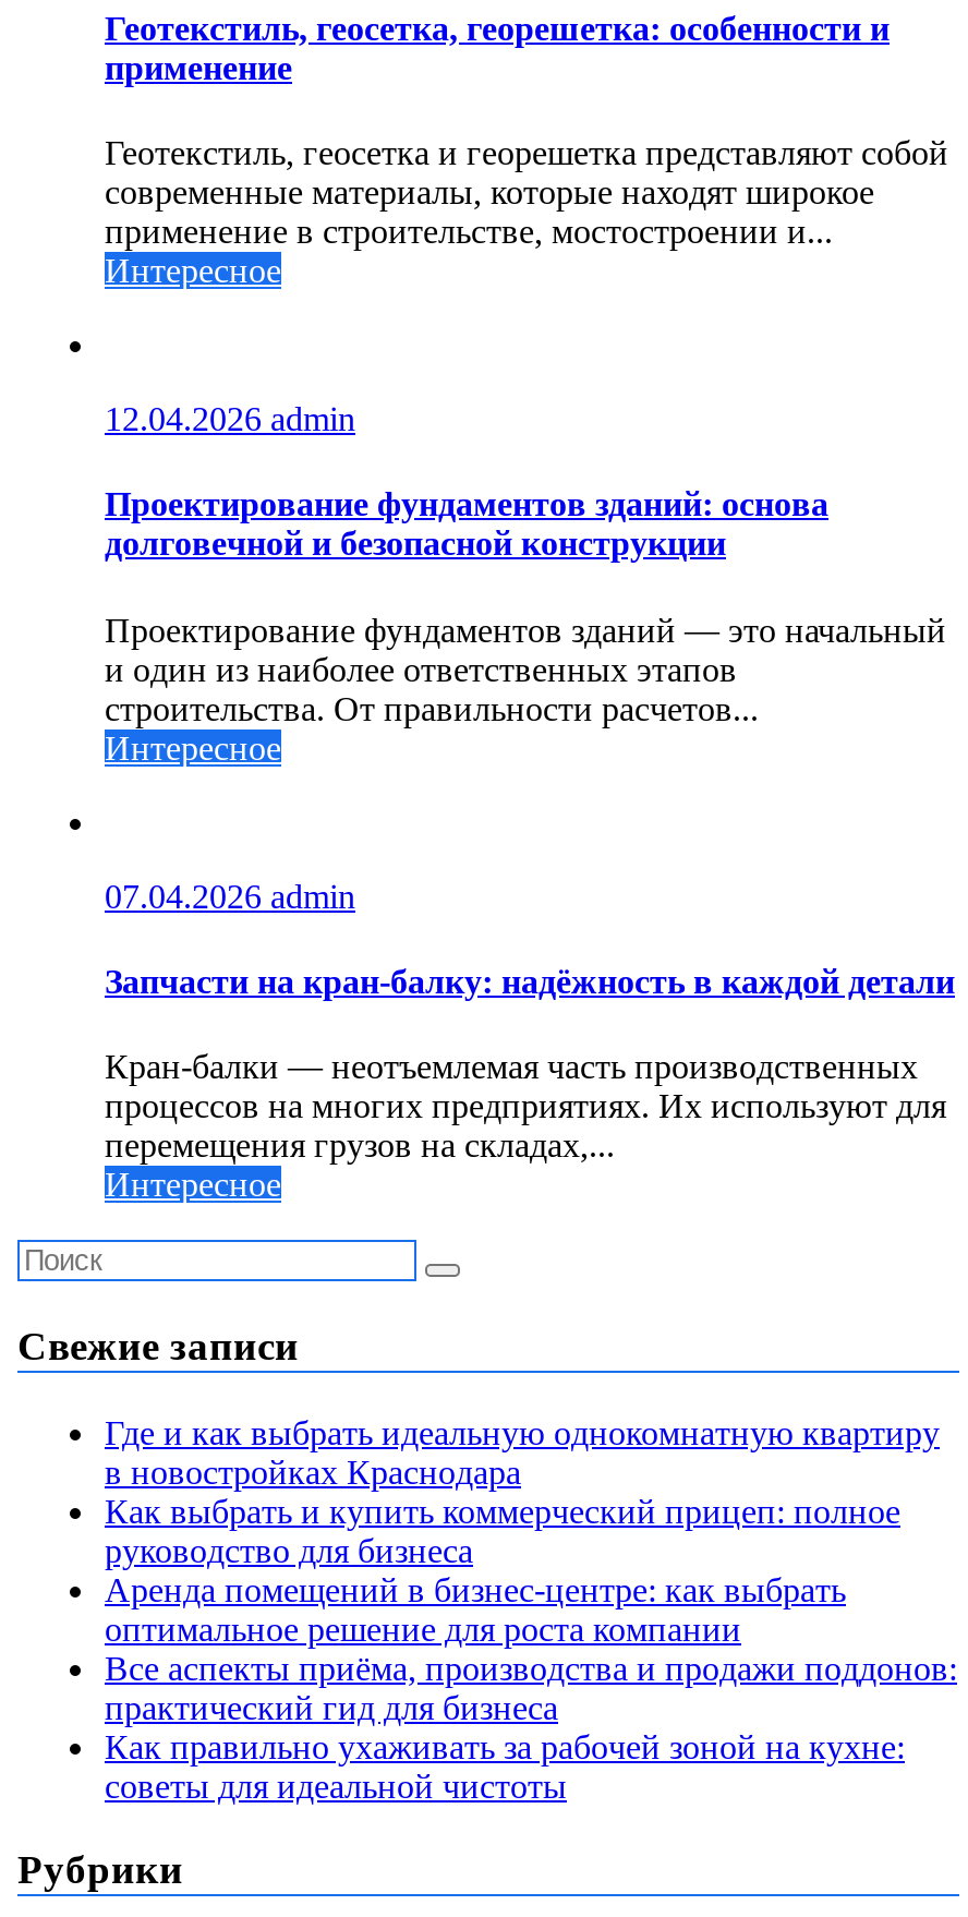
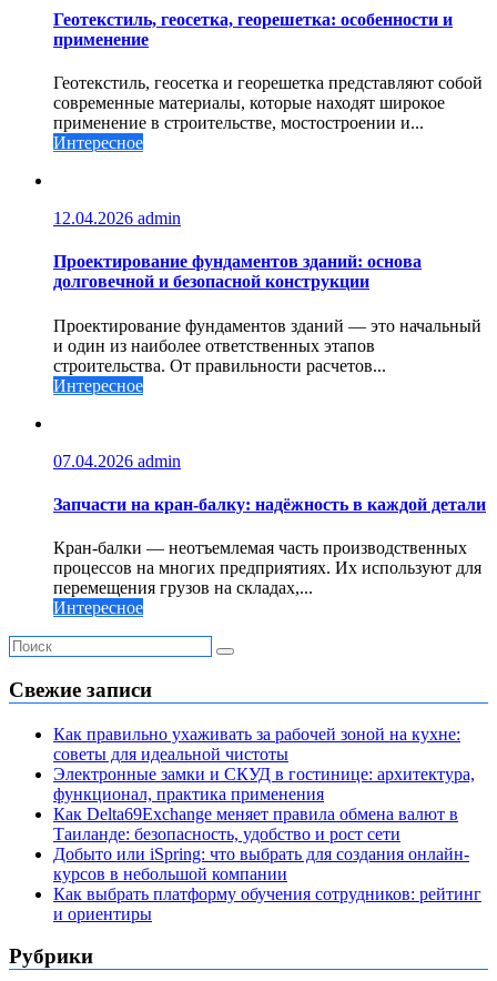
[105,1414,957,1726] Где и как выбрать идеальную однокомнатную квартиру | в новостройках Краснодара | Как выбрать и купить коммерческий прицеп: полное | руководство для бизнеса | Аренда помещений в бизнес‑центре: как выбрать | оптимальное решение для роста компании | Все аспекты приёма, производства и продажи поддонов: | практический гид для бизнеса -> none
moved [105,1728,905,1804] -> [53,724,460,763]: Как правильно ухаживать за рабочей зоной на кухне: | советы для идеальной чистоты
none -> [53,764,481,923] Электронные замки и СКУД в гостинице: архитектура, | функционал, практика применения | Как Delta69Exchange меняет правила обмена валют в | Таиланде: безопасность, удобство и рост сети | Добыто или iSpring: что выбрать для создания онлайн- | курсов в небольшой компании | Как выбрать платформу обучения сотрудников: рейтинг | и ориентиры

